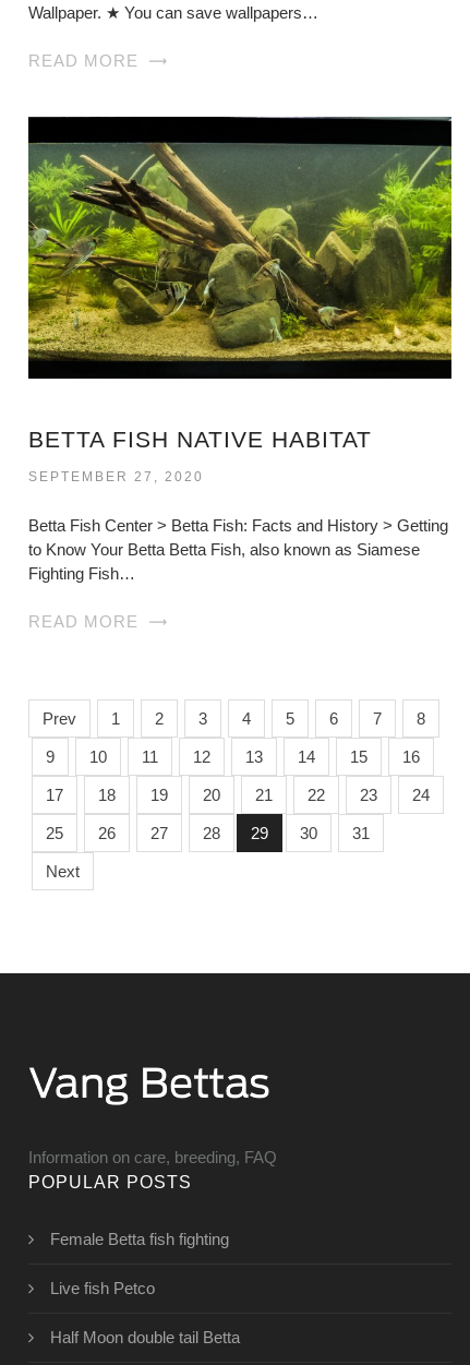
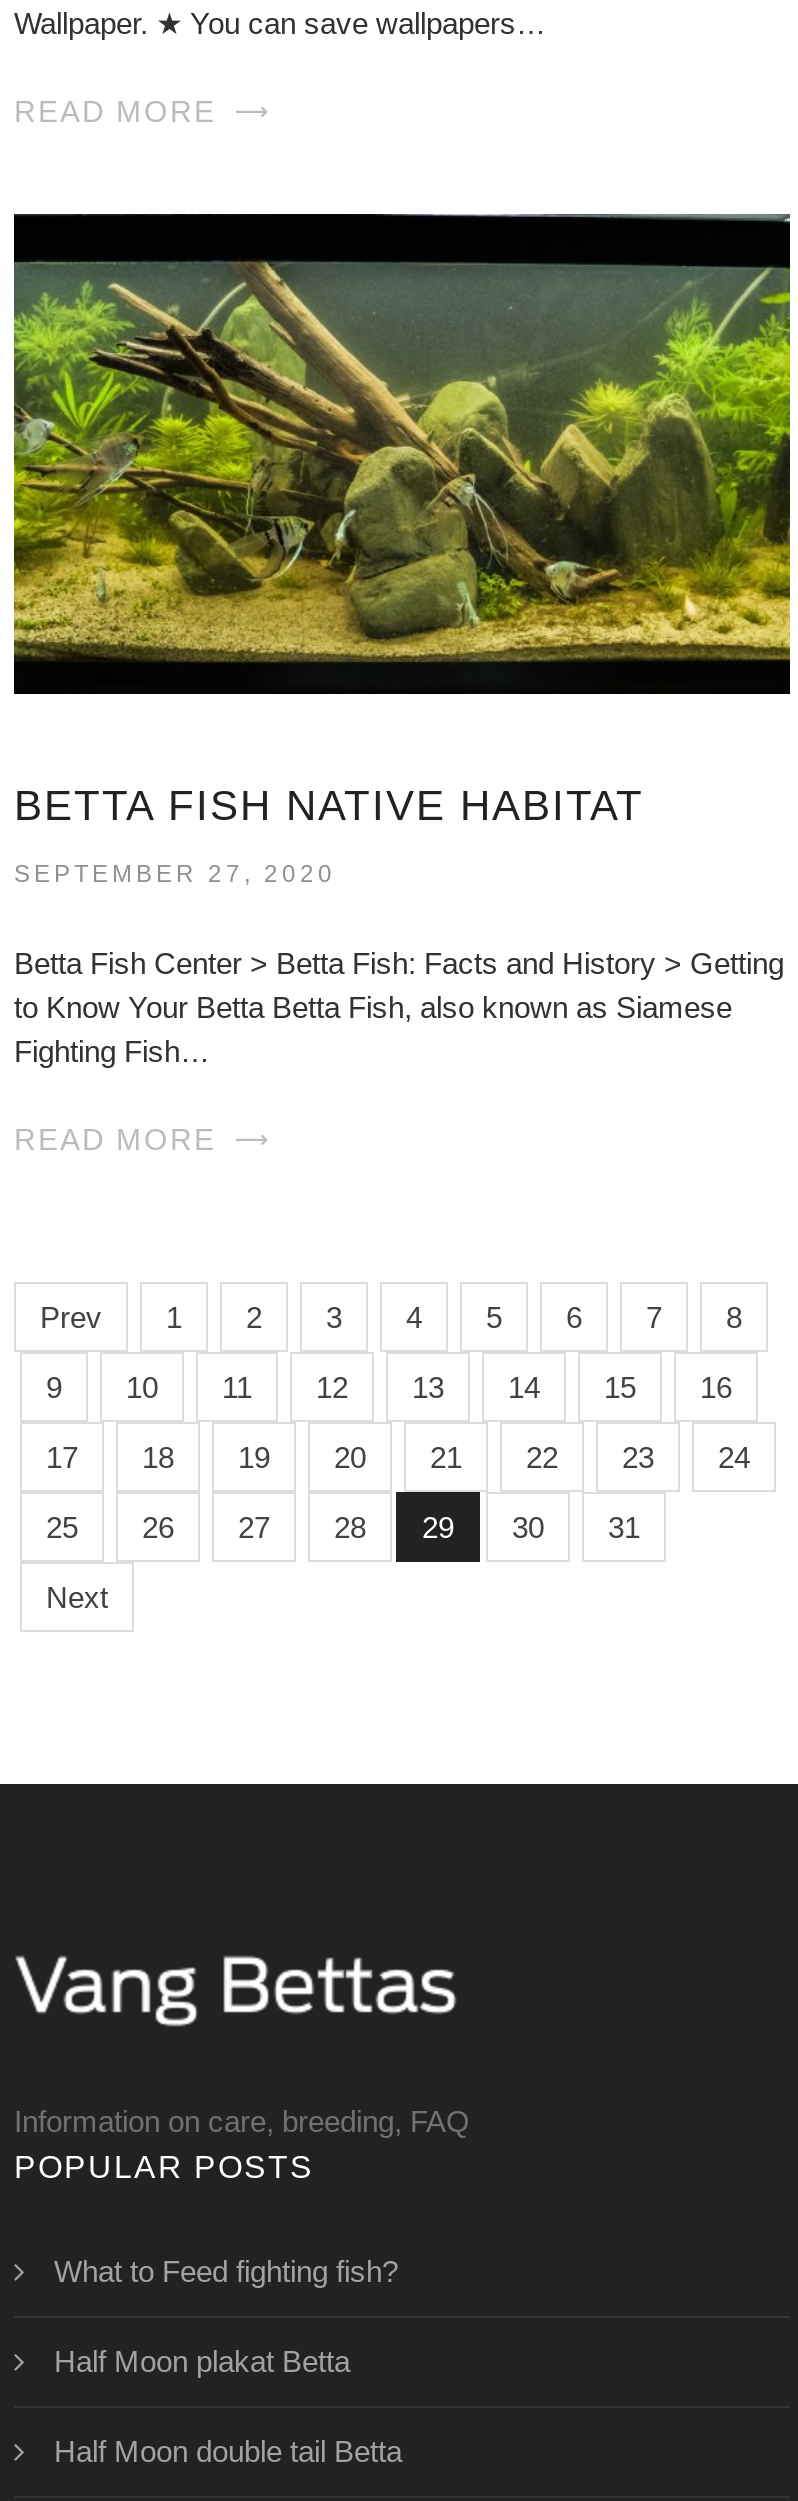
[50,1229,229,1248] Female Betta fish fighting -> [54,2253,398,2287] What to Feed fighting fish?
[50,1278,155,1297] Live fish Petco -> [54,2343,350,2377] Half Moon plakat Betta

